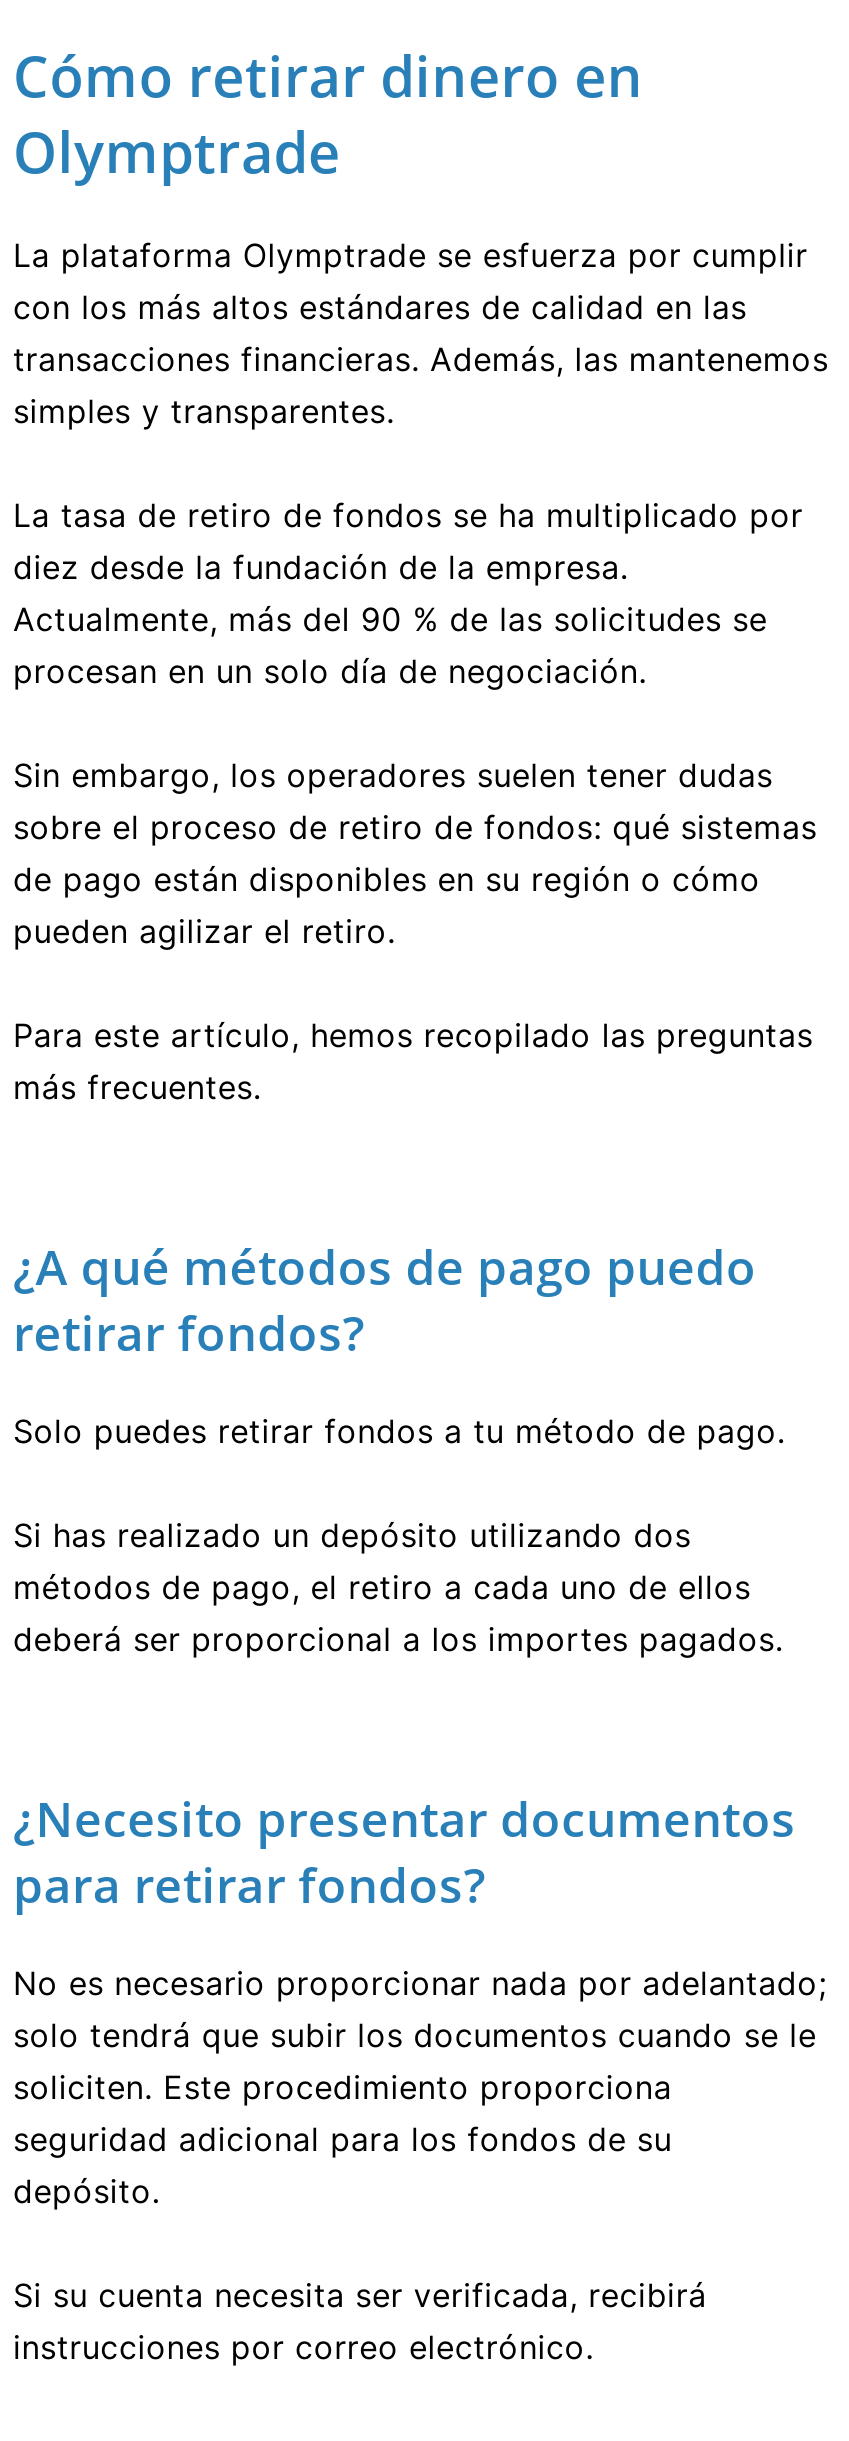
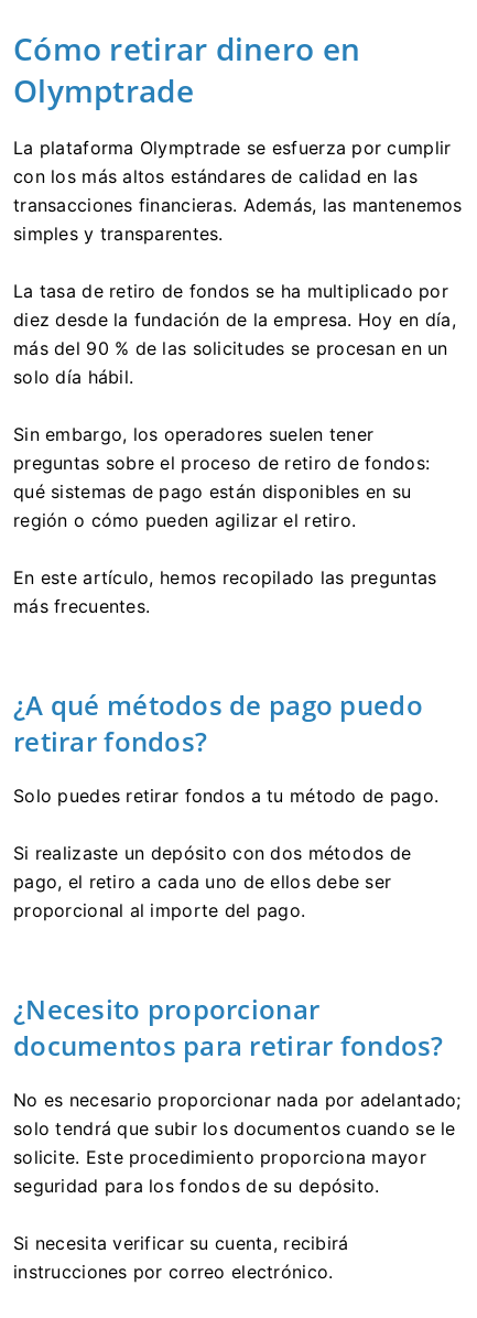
[13,546,767,690] diez desde la fundación de la empresa. | Actualmente, más del 90 % de las solicitudes se | procesan en un solo día de negociación. -> [13,308,456,387] diez desde la fundación de la empresa. Hoy en día, | más del 90 % de las solicitudes se procesan en un | solo día hábil.
[13,754,817,950] Sin embargo, los operadores suelen tener dudas | sobre el proceso de retiro de fondos: qué sistemas | de pago están disponibles en su región o cómo | pueden agilizar el retiro. -> [13,423,430,531] Sin embargo, los operadores suelen tener | preguntas sobre el proceso de retiro de fondos: | qué sistemas de pago están disponibles en su | región o cómo pueden agilizar el retiro.
[13,1014,813,1054] Para este artículo, hemos recopilado las preguntas -> [13,566,437,588] En este artículo, hemos recopilado las preguntas
[13,1514,783,1658] Si has realizado un depósito utilizando dos | métodos de pago, el retiro a cada uno de ellos | deberá ser proporcional a los importes pagados. -> [13,841,411,921] Si realizaste un depósito con dos métodos de | pago, el retiro a cada uno de ellos debe ser | proporcional al importe del pago.
[13,1784,796,1916] ¿Necesito presentar documentos | para retirar fondos? -> [13,990,444,1063] ¿Necesito proporcionar | documentos para retirar fondos?
[13,2066,672,2210] soliciten. Este procedimiento proporciona | seguridad adicional para los fondos de su | depósito. -> [13,1146,426,1196] solicite. Este procedimiento proporciona mayor | seguridad para los fondos de su depósito.
[13,2274,707,2314] Si su cuenta necesita ser verificada, recibirá -> [13,1232,349,1254] Si necesita verificar su cuenta, recibirá

